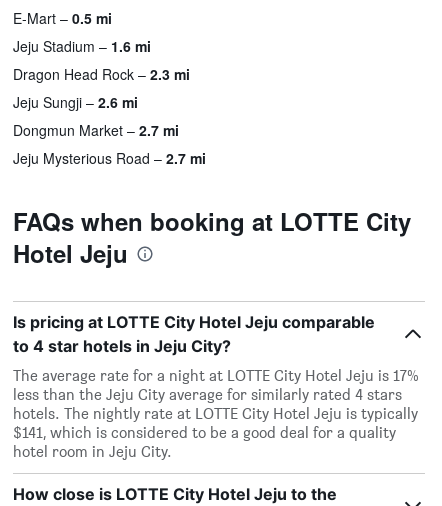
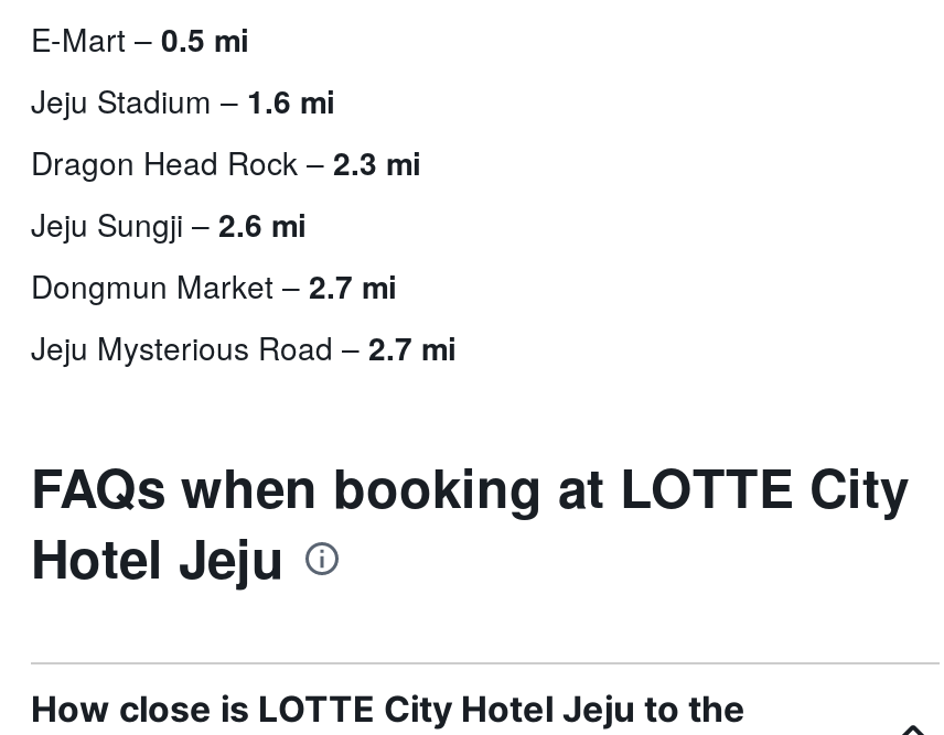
[13,312,419,461] Is pricing at LOTTE City Hotel Jeju comparable | to 4 star hotels in Jeju City? | The average rate for a night at LOTTE City Hotel Jeju is 17% | less than the Jeju City average for similarly rated 4 stars | hotels. The nightly rate at LOTTE City Hotel Jeju is typically | $141, which is considered to be a good deal for a quality | hotel room in Jeju City. -> none

